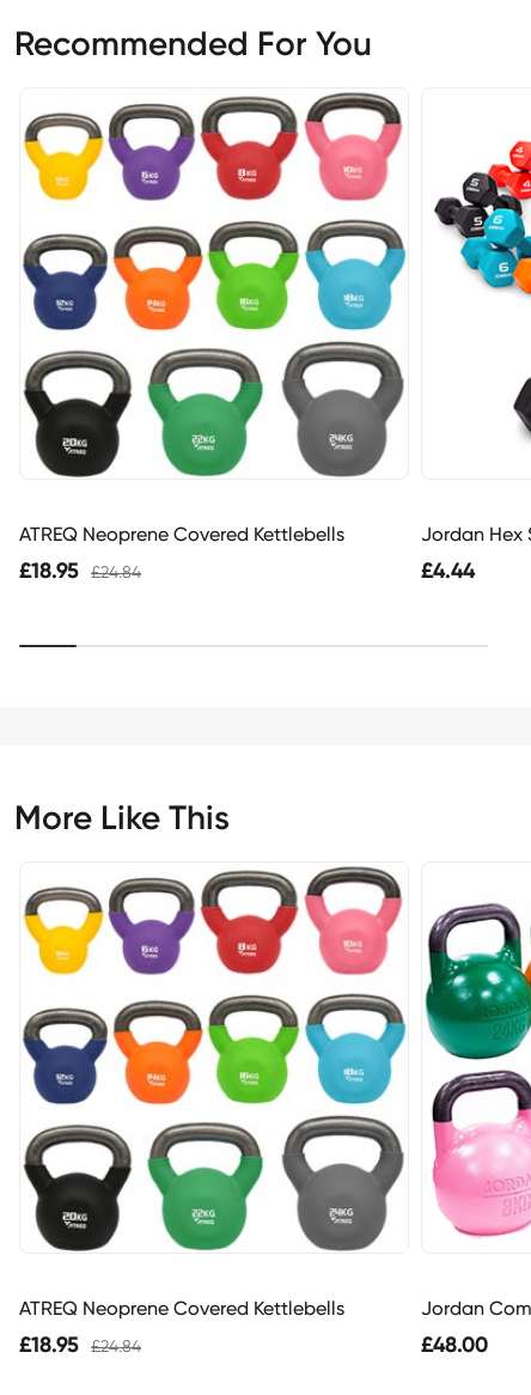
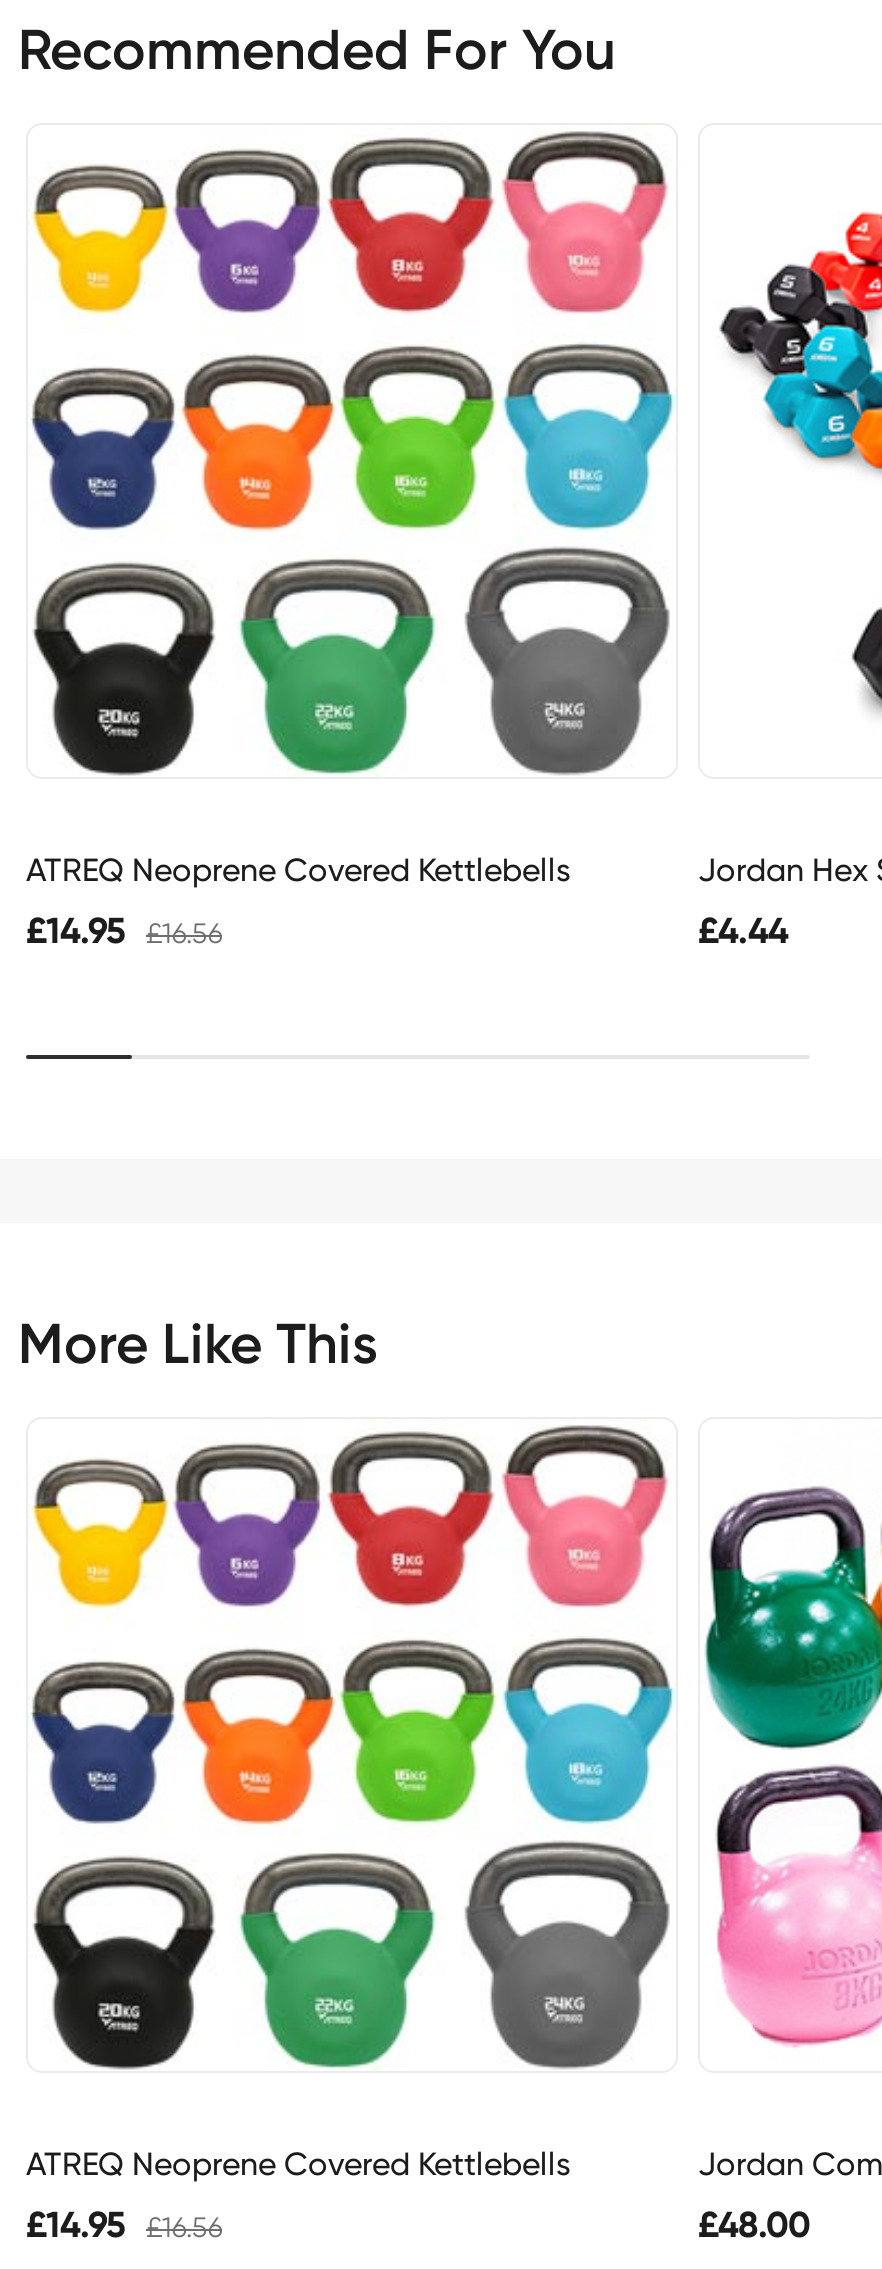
[19,561,79,583] £18.95 -> [26,915,126,951] £14.95
[91,565,141,582] £24.84 -> [146,921,222,949] £16.56
[19,1335,79,1357] £18.95 -> [26,2209,126,2245] £14.95
[91,1339,141,1356] £24.84 -> [146,2215,222,2243] £16.56

